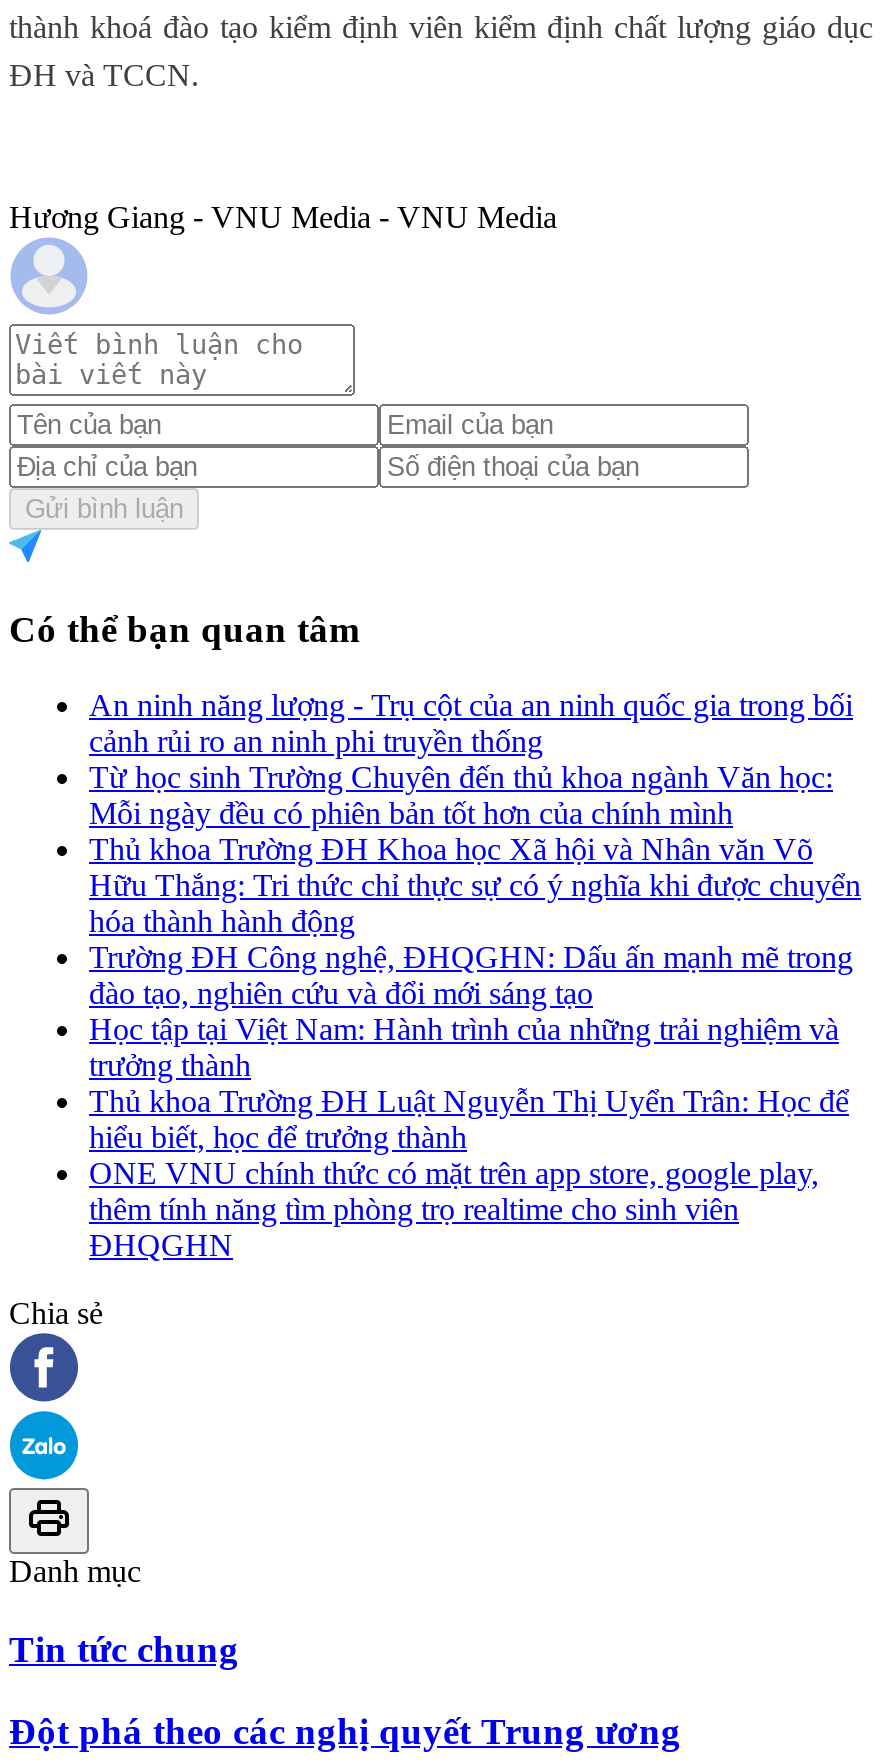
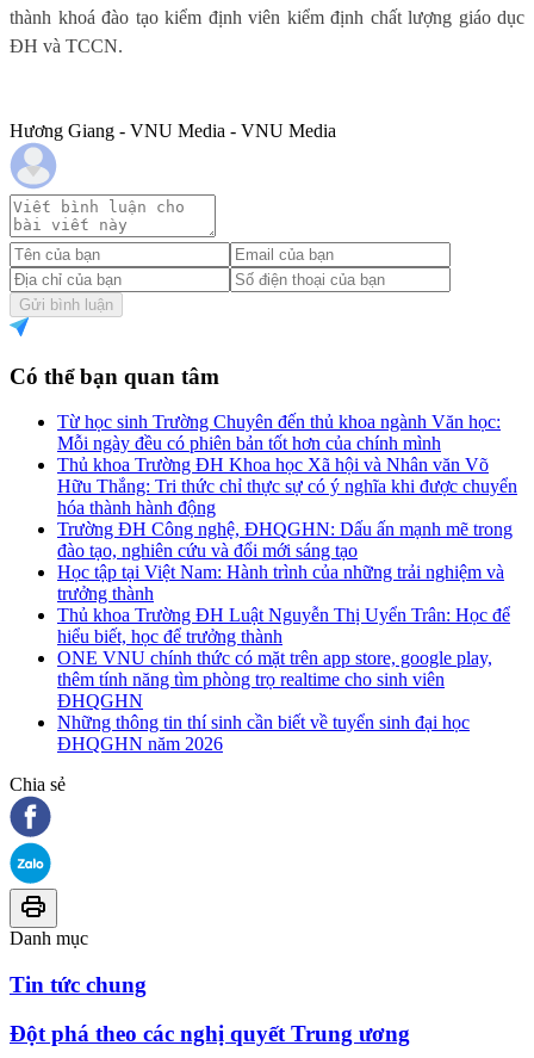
[89,688,853,758] An ninh năng lượng - Trụ cột của an ninh quốc gia trong bối | cảnh rủi ro an ninh phi truyền thống -> none
moved [89,760,861,1262] -> [57,412,517,711]: Từ học sinh Trường Chuyên đến thủ khoa ngành Văn học: | Mỗi ngày đều có phiên bản tốt hơn của chính mình | Thủ khoa Trường ĐH Khoa học Xã hội và Nhân văn Võ | ... | thêm tính năng tìm phòng trọ realtime cho sinh viên | ĐHQGHN
none -> [57,712,470,754] Những thông tin thí sinh cần biết về tuyển sinh đại học | ĐHQGHN năm 2026

